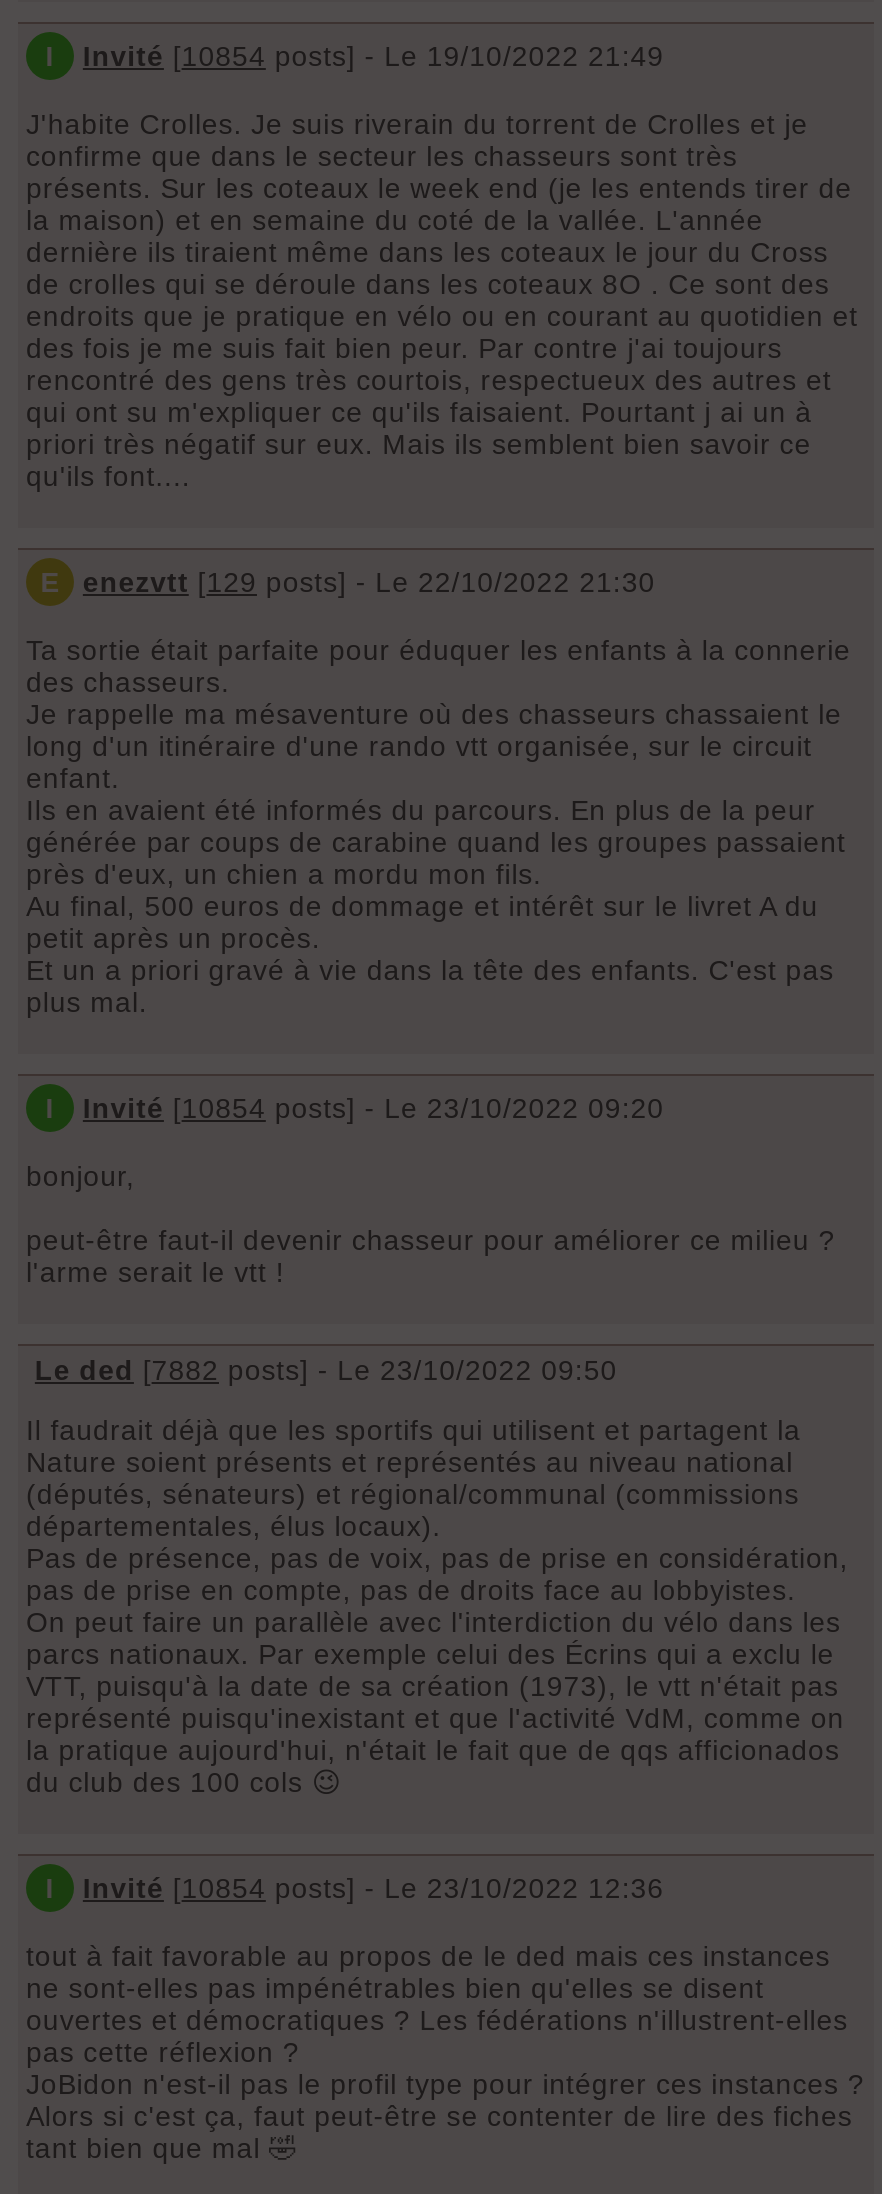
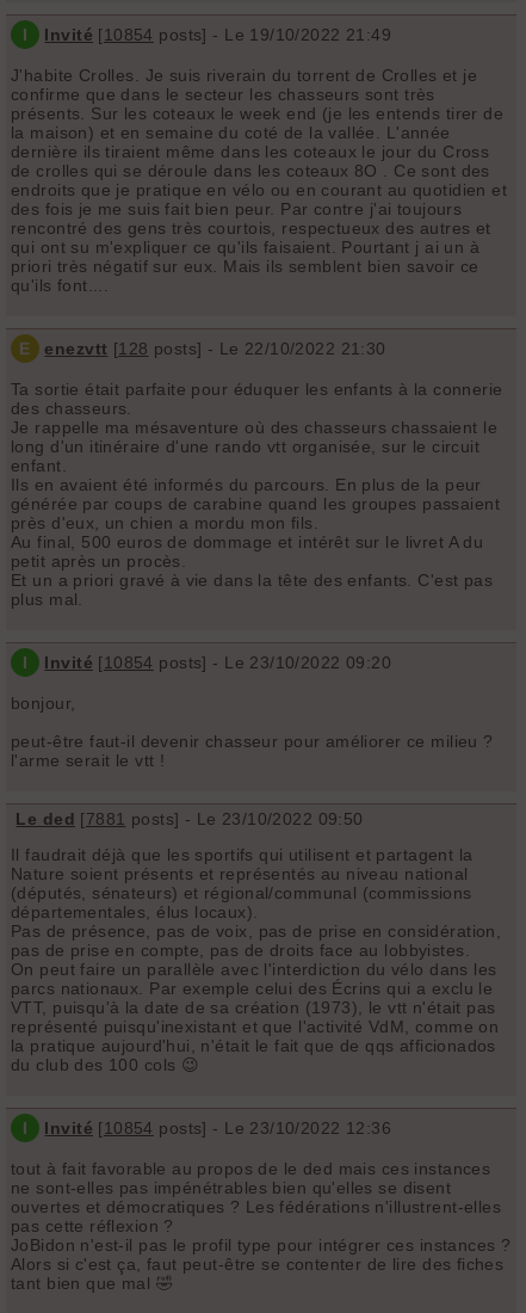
[83,565,655,597] enezvtt [129 posts] - Le 22/10/2022 21:30 -> [45,339,386,358] enezvtt [128 posts] - Le 22/10/2022 21:30
[35,1353,617,1385] Le ded [7882 posts] - Le 23/10/2022 09:50 -> [16,809,363,828] Le ded [7881 posts] - Le 23/10/2022 09:50

